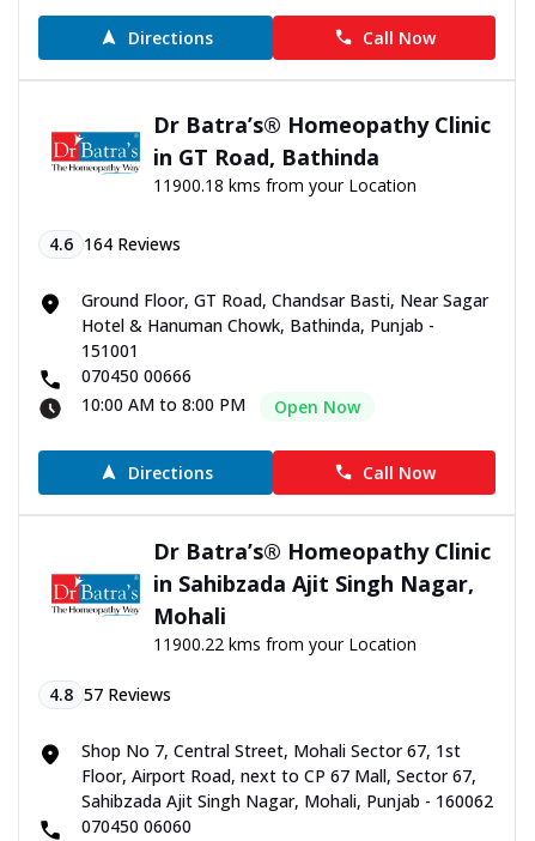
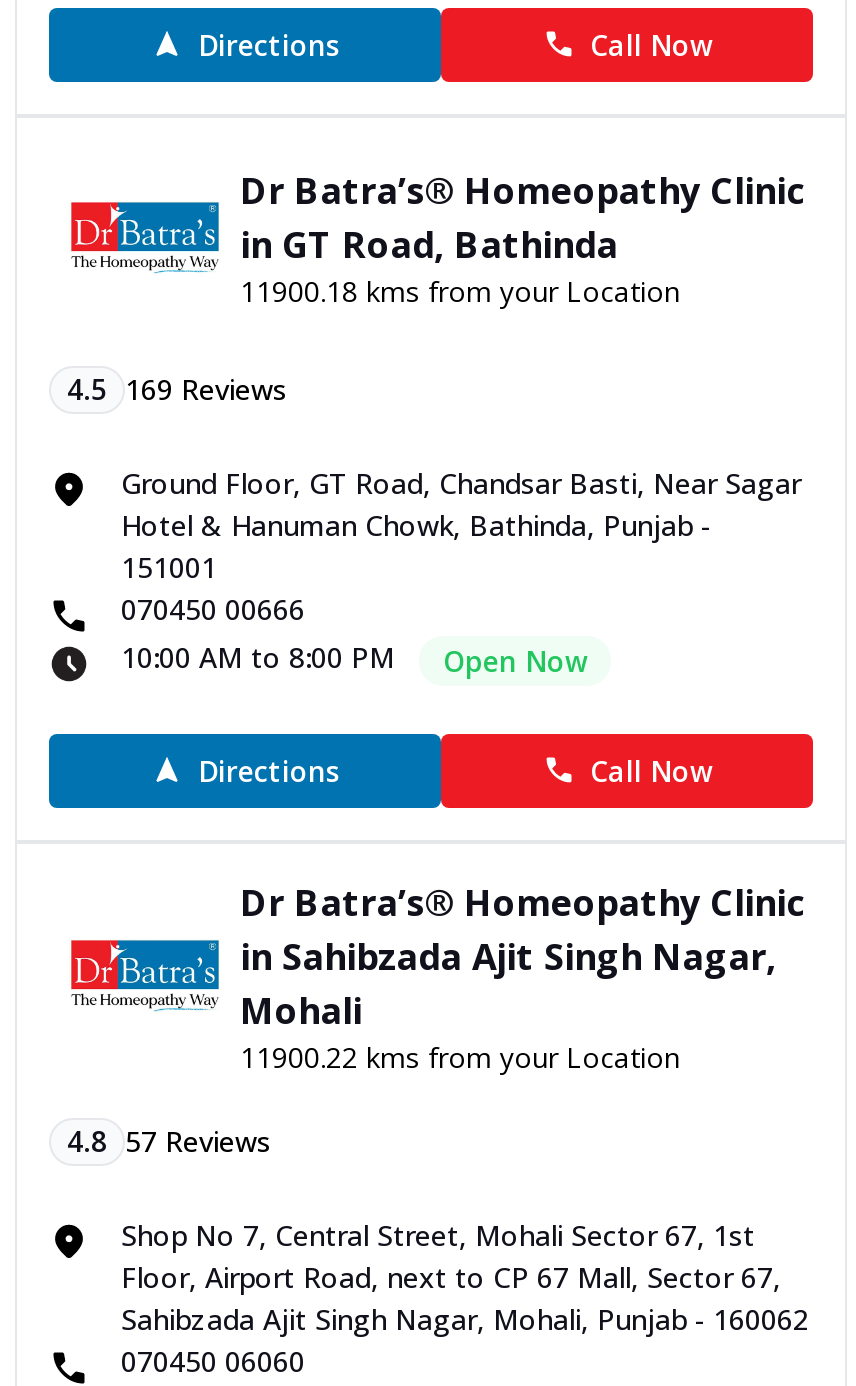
[49,232,181,255] 4.6 164 Reviews -> [67,370,287,408] 4.5 169 Reviews

